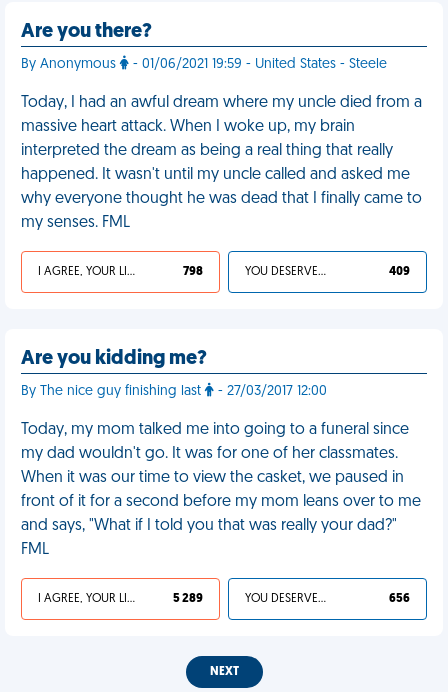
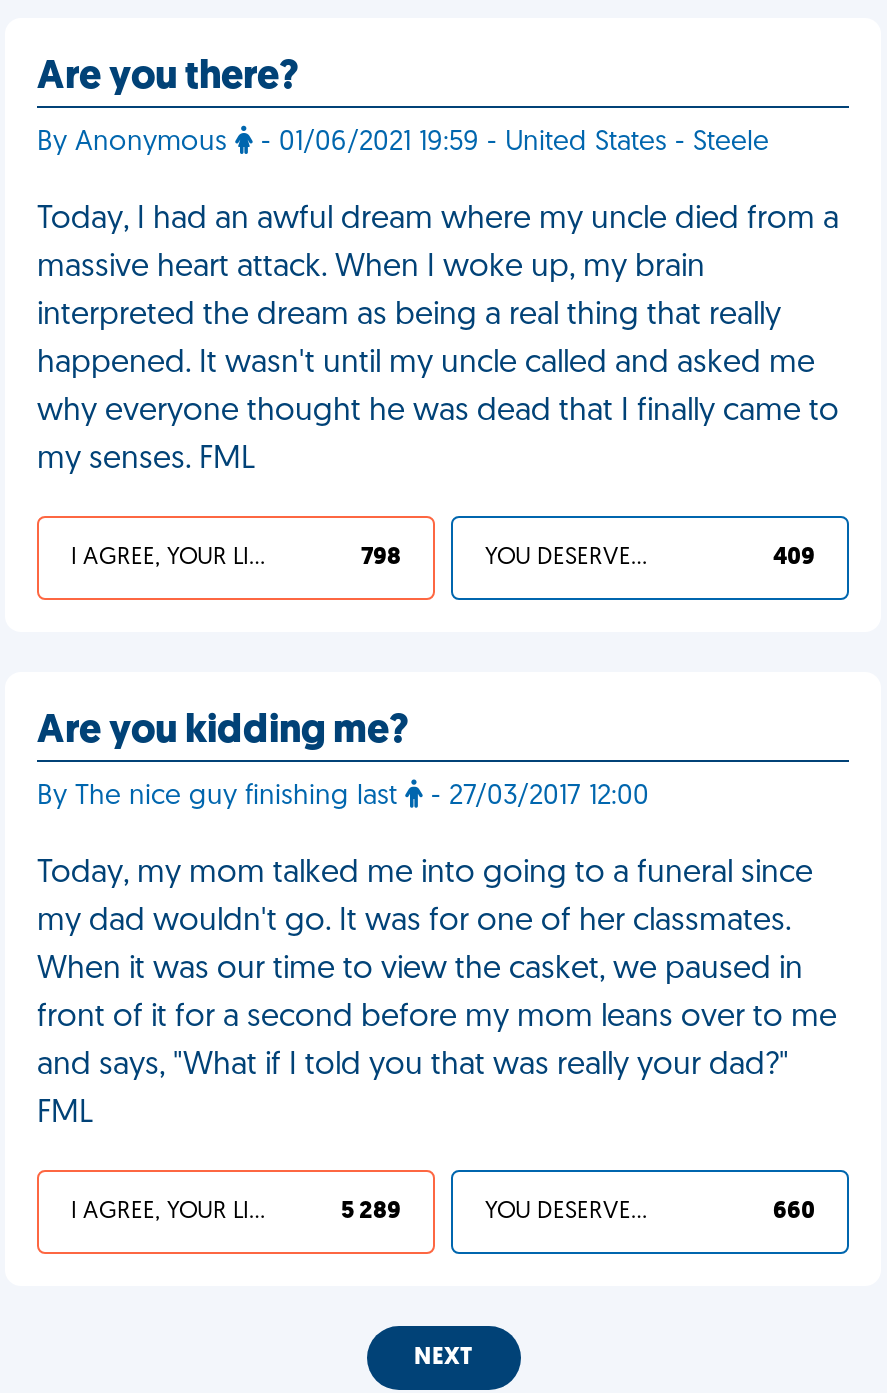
[389,593,410,605] 656 -> [773,1200,815,1224] 660

